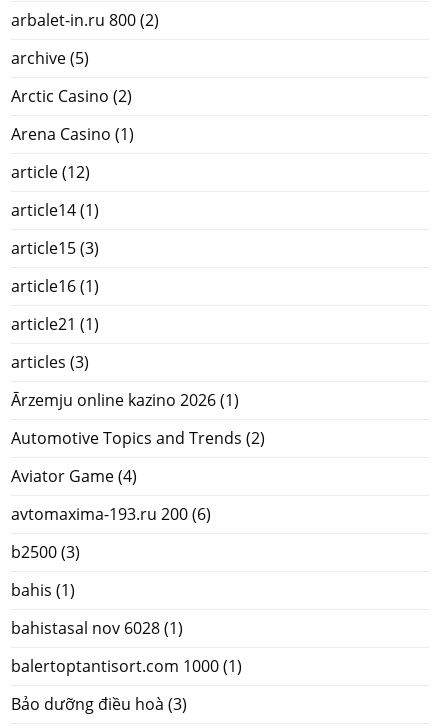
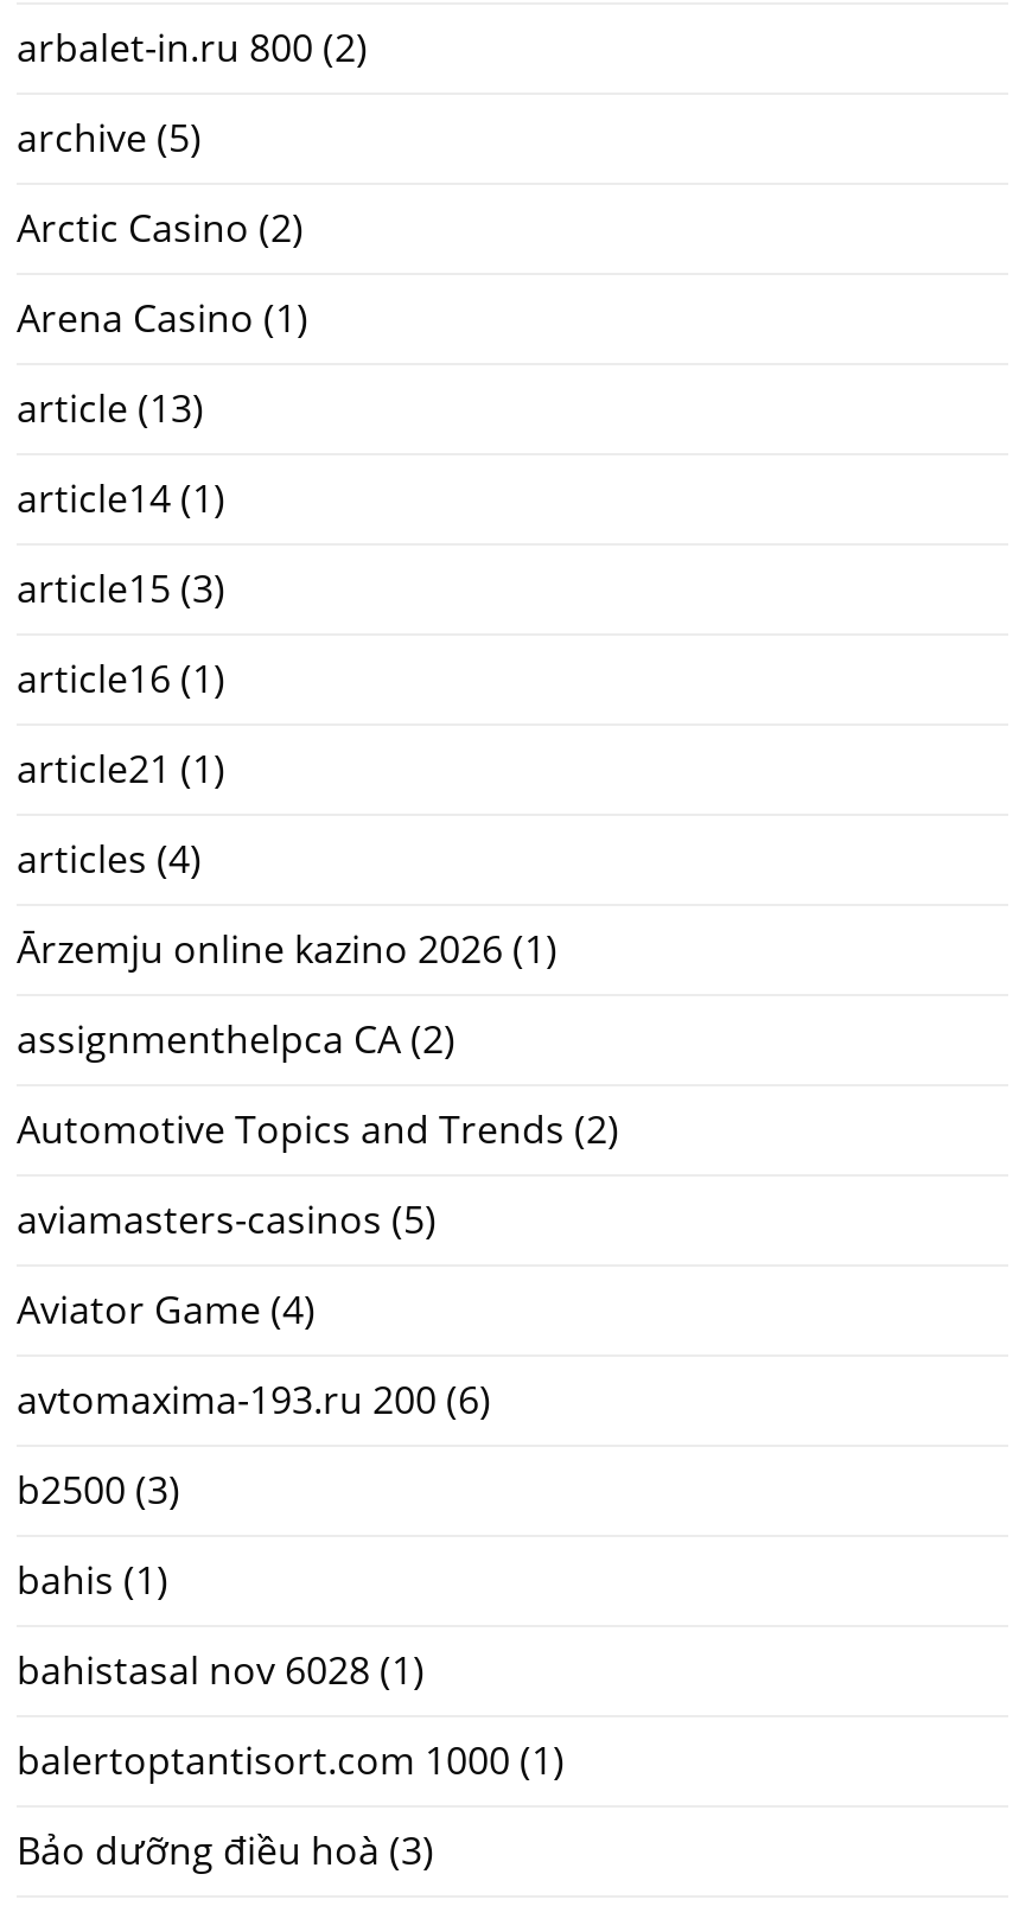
[11,161,90,183] article (12) -> [17,382,204,435] article (13)
[11,351,89,373] articles (3) -> [17,833,202,885] articles (4)
none -> [17,1013,456,1066] assignmenthelpca CA (2)
none -> [17,1194,437,1246] aviamasters-casinos (5)

